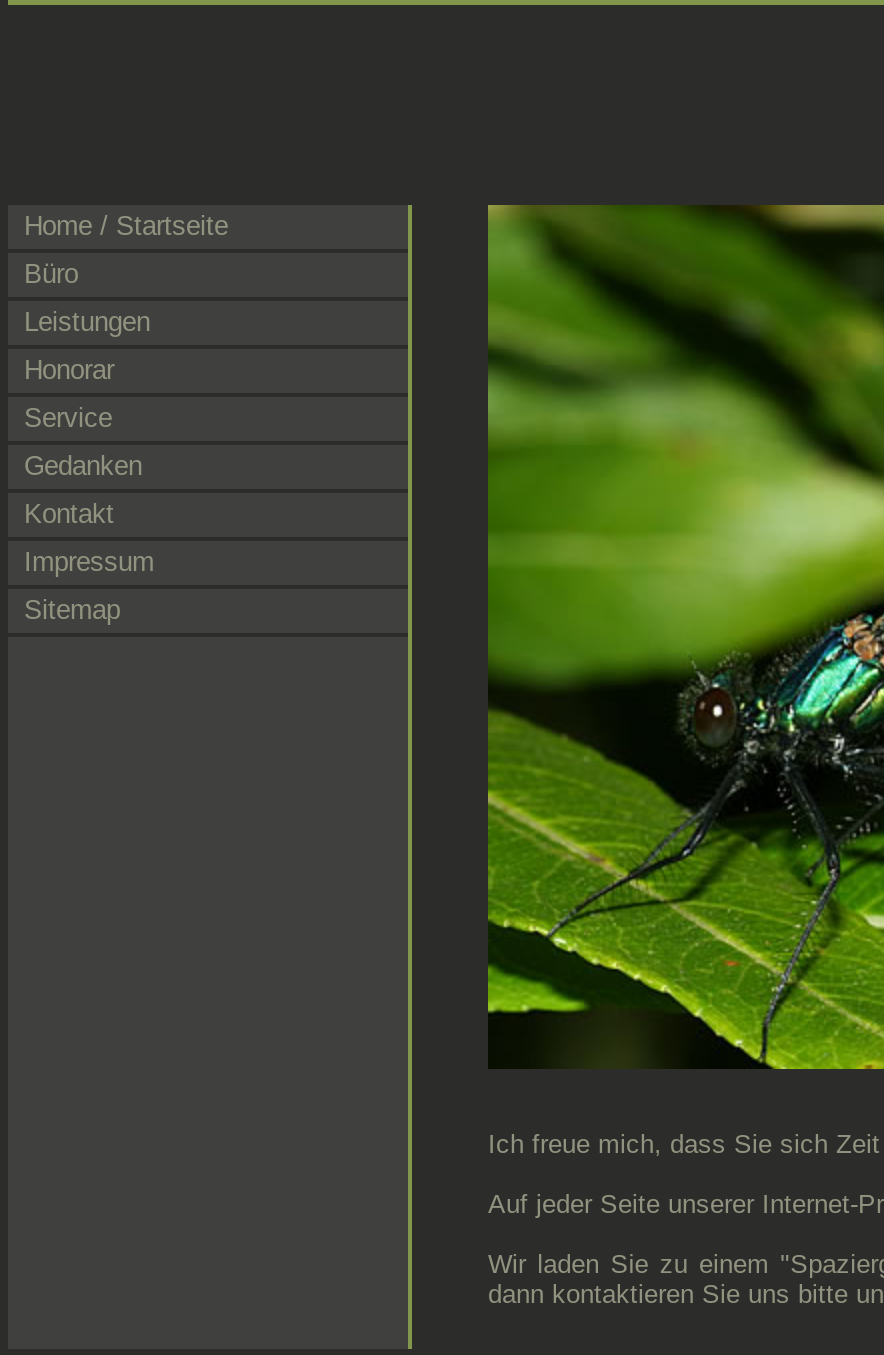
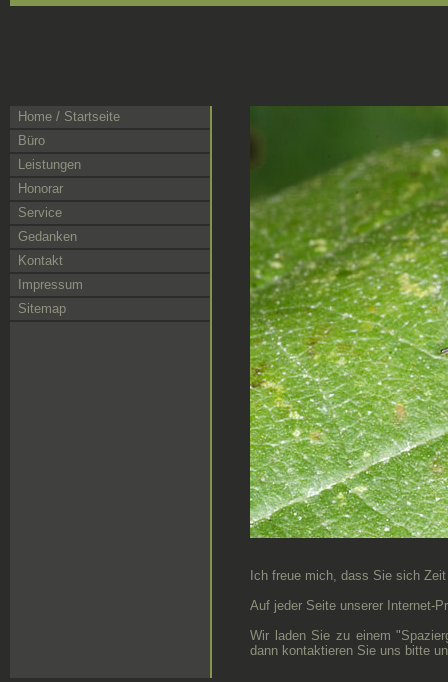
[486,203,878,1071] [image] -> [249,106,445,539] [image]

